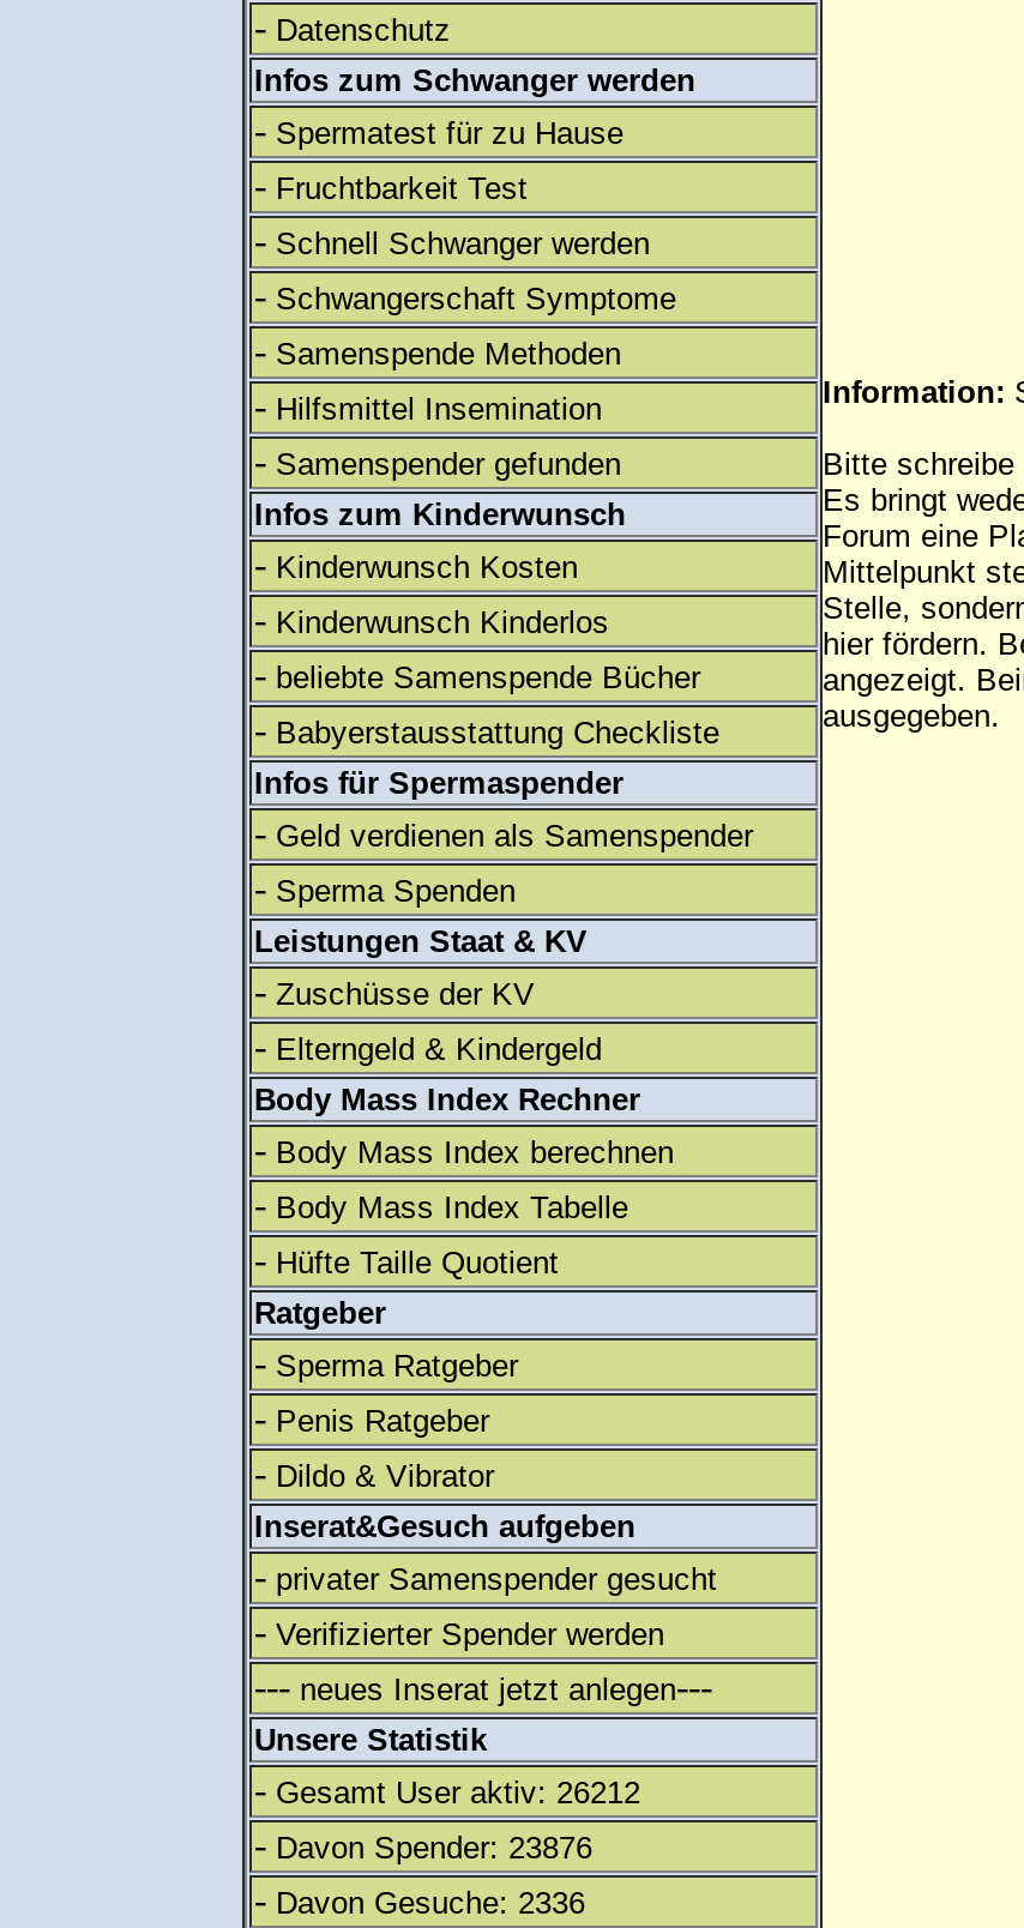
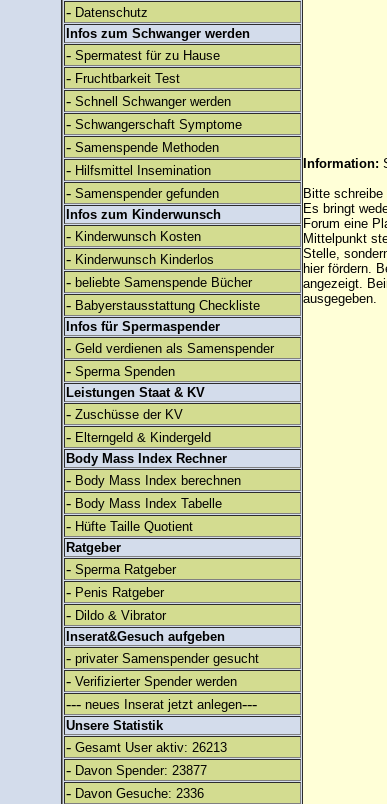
[254,1770,640,1810] - Gesamt User aktiv: 26212 -> [66,738,227,755] - Gesamt User aktiv: 26213
[254,1825,592,1866] - Davon Spender: 23876 -> [66,761,207,778] - Davon Spender: 23877

